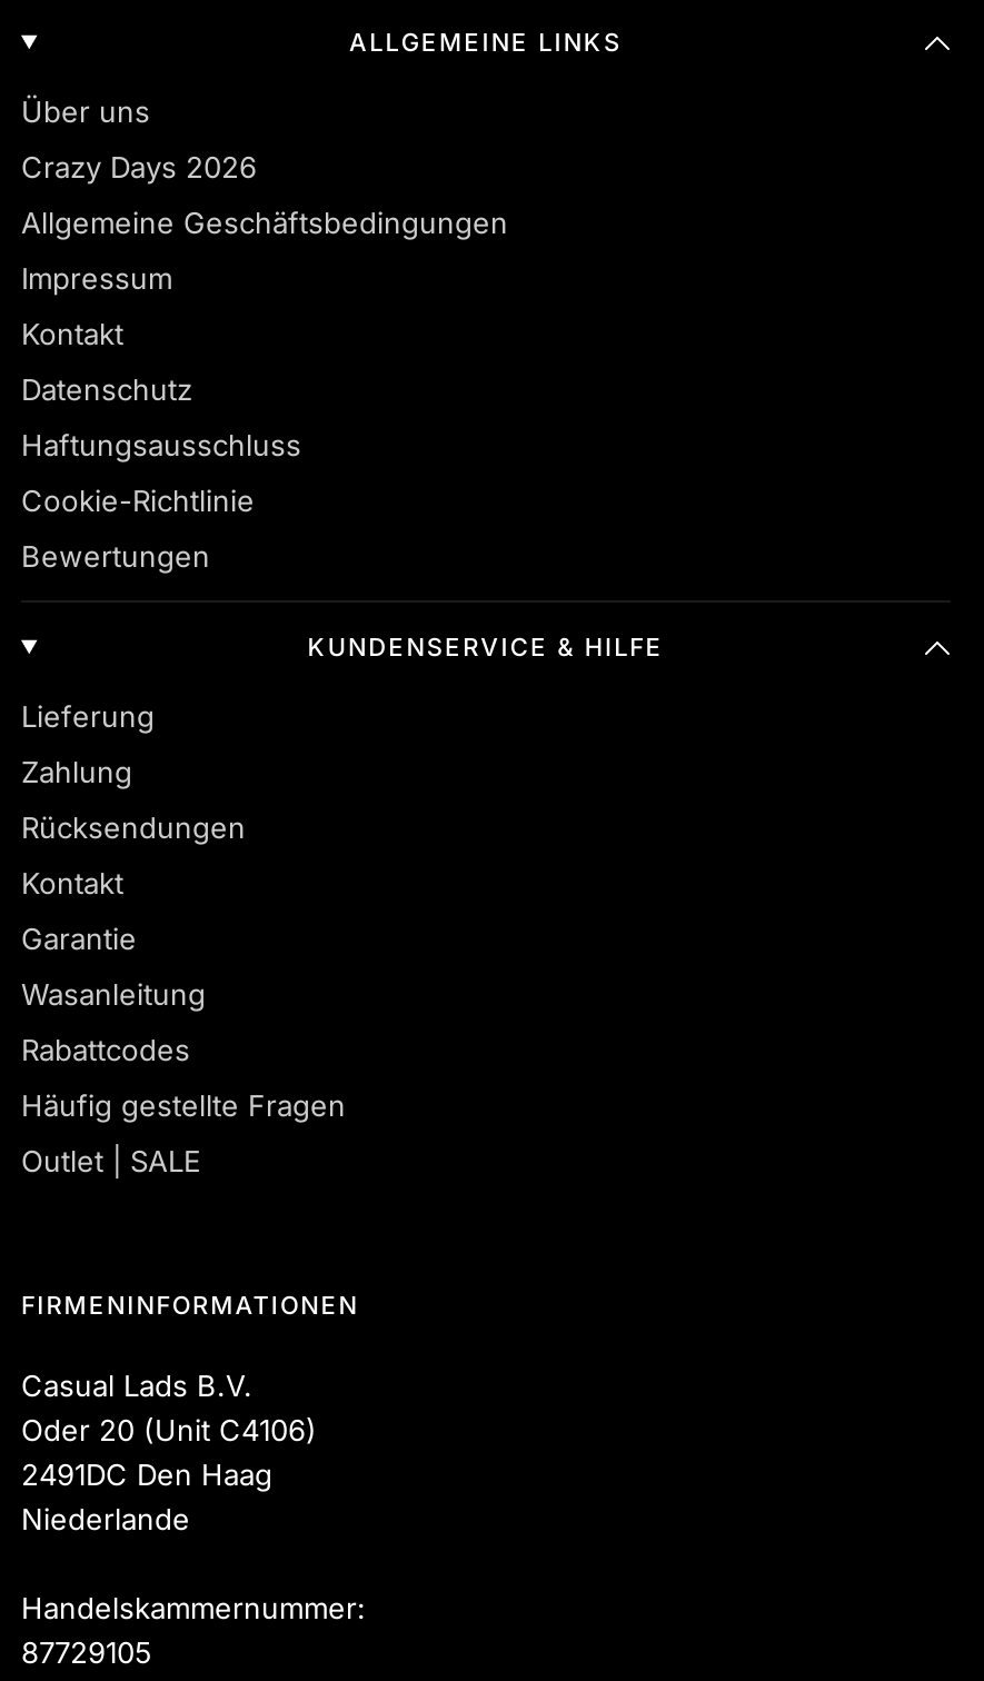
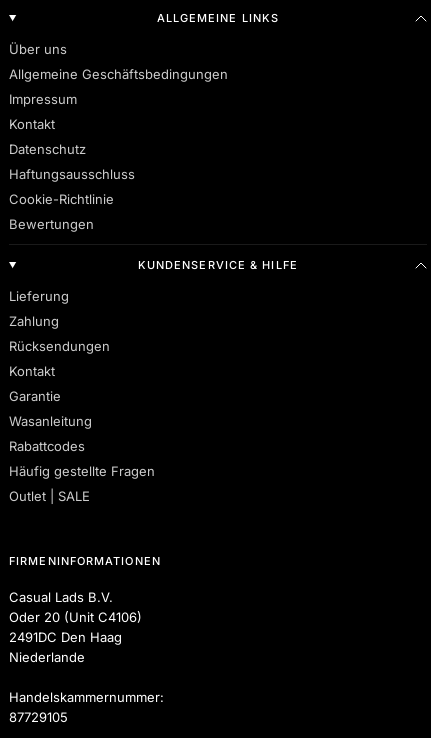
[21,148,257,183] Crazy Days 2026 -> none

